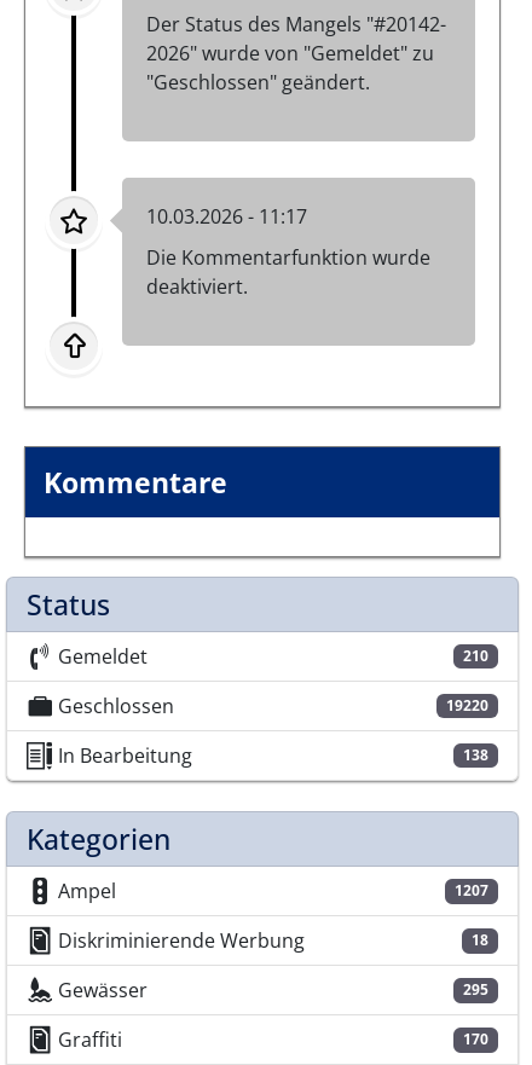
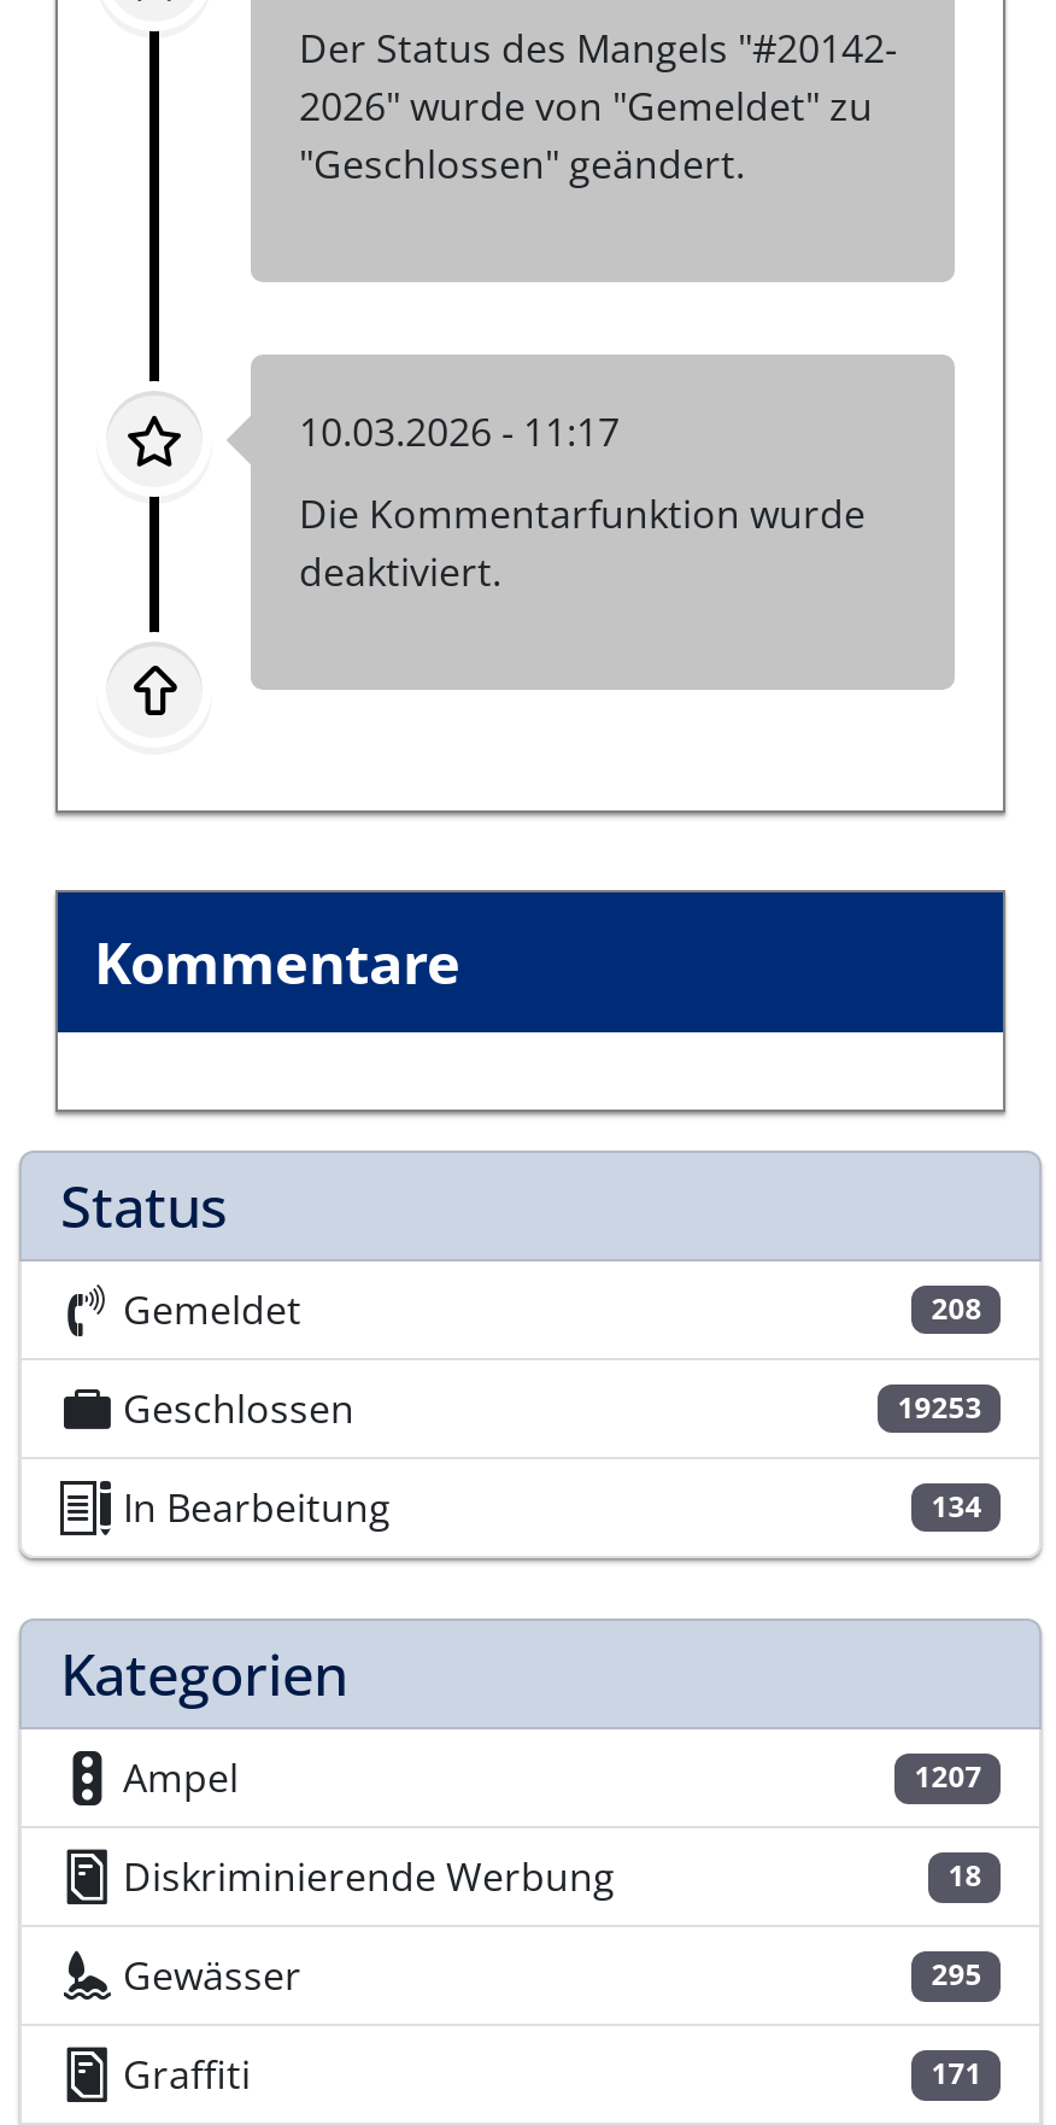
[463,645,489,666] 210 -> [931,1288,982,1329] 208
[446,695,489,715] 19220 -> [897,1386,982,1427] 19253
[463,744,489,765] 138 -> [931,1485,982,1526] 134
[463,1029,489,1050] 170 -> [931,2054,982,2095] 171

